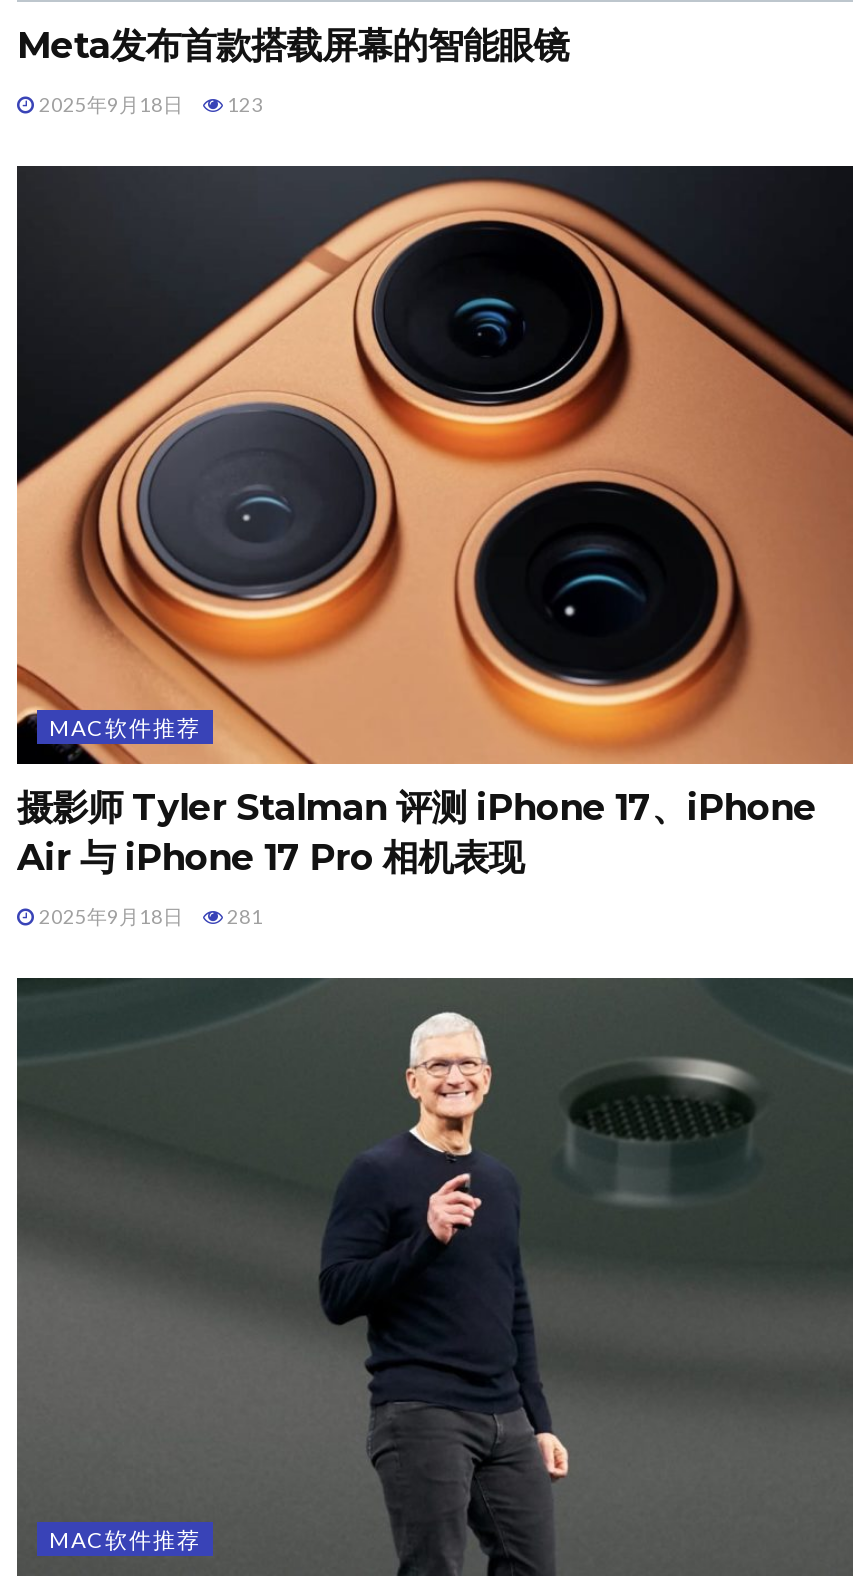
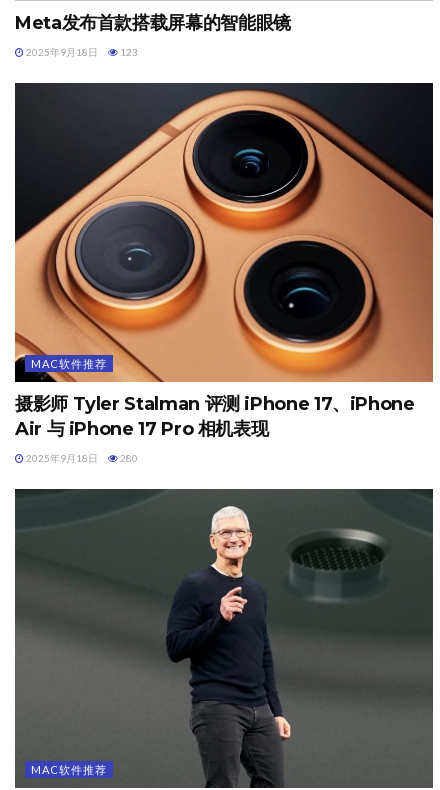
[35,904,263,928] 2025年9月18日 281 -> [24,452,138,464] 2025年9月18日 280

